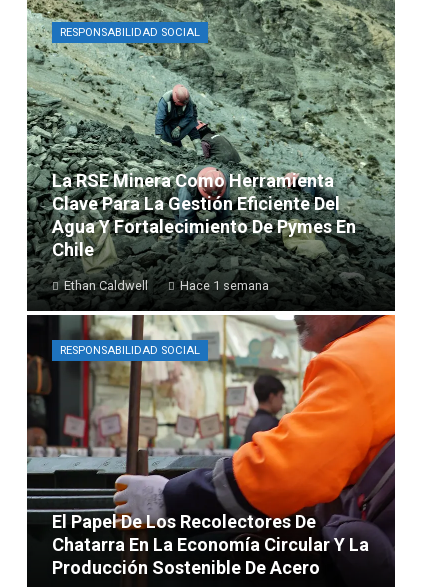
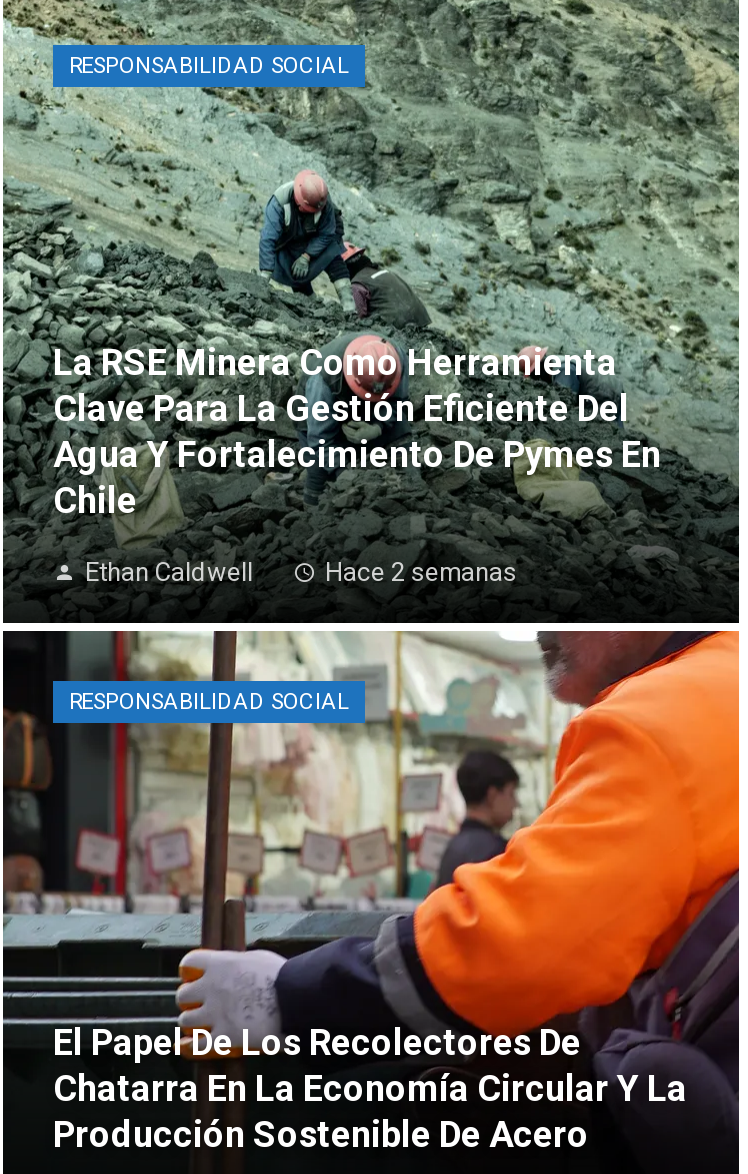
[180,278,269,293] Hace 1 semana -> [325,556,517,586] Hace 2 semanas

